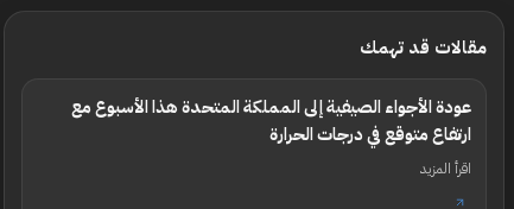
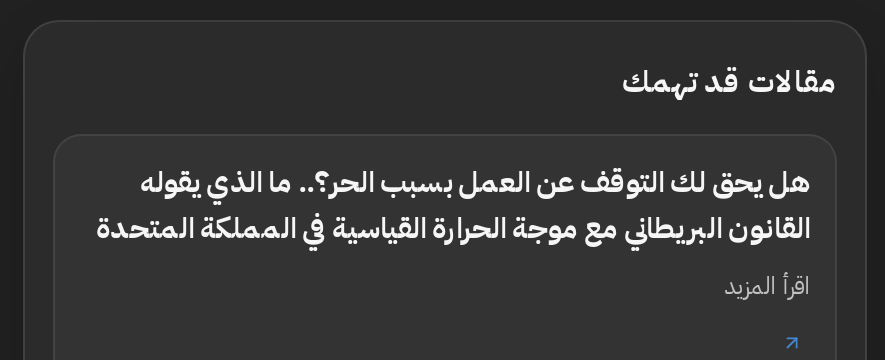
[71,93,471,147] عودة الأجواء الصيفية إلى المملكة المتحدة هذا الأسبوع مع | ارتفاع متوقع في درجات الحرارة -> [96,159,810,249] هل يحق لك التوقف عن العمل بسبب الحر؟.. ما الذي يقوله | القانون البريطاني مع موجة الحرارة القياسية في المملكة المتحدة

